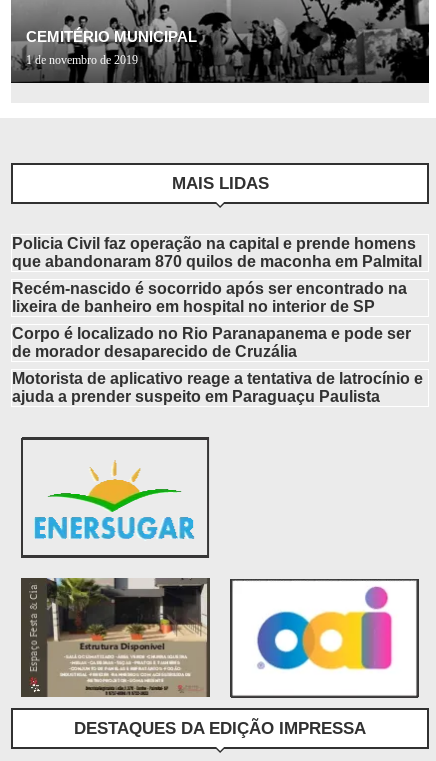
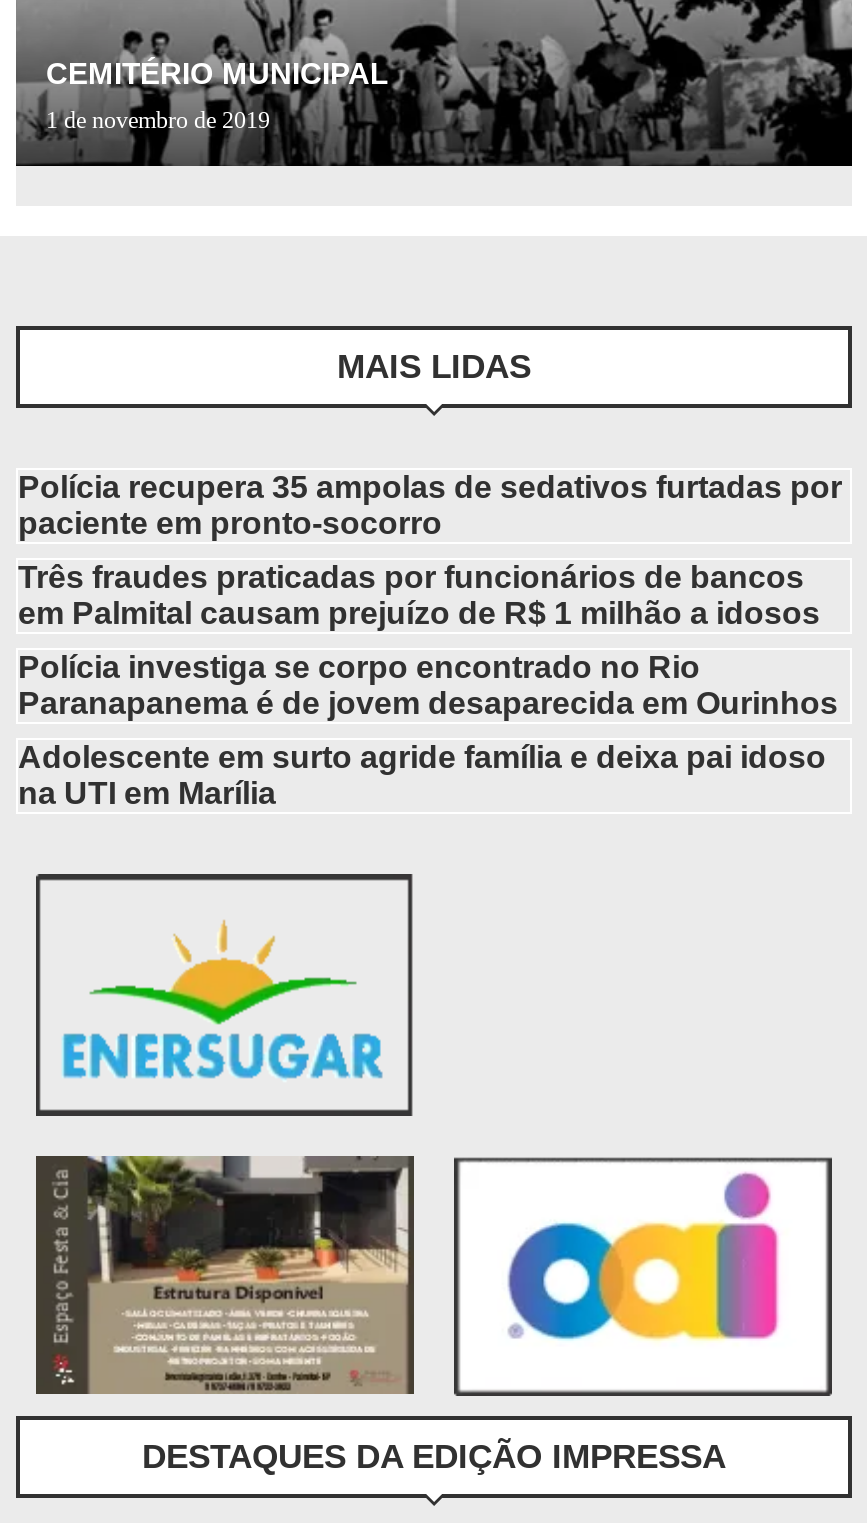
[12,235,422,270] Policia Civil faz operação na capital e prende homens | que abandonaram 870 quilos de maconha em Palmital -> [18,471,842,541] Polícia recupera 35 ampolas de sedativos furtadas por | paciente em pronto-socorro
[12,280,407,315] Recém-nascido é socorrido após ser encontrado na | lixeira de banheiro em hospital no interior de SP -> [18,561,820,631] Três fraudes praticadas por funcionários de bancos | em Palmital causam prejuízo de R$ 1 milhão a idosos
[12,325,411,360] Corpo é localizado no Rio Paranapanema e pode ser | de morador desaparecido de Cruzália -> [18,651,838,721] Polícia investiga se corpo encontrado no Rio | Paranapanema é de jovem desaparecida em Ourinhos
[12,370,423,405] Motorista de aplicativo reage a tentativa de latrocínio e | ajuda a prender suspeito em Paraguaçu Paulista -> [18,741,826,811] Adolescente em surto agride família e deixa pai idoso | na UTI em Marília

